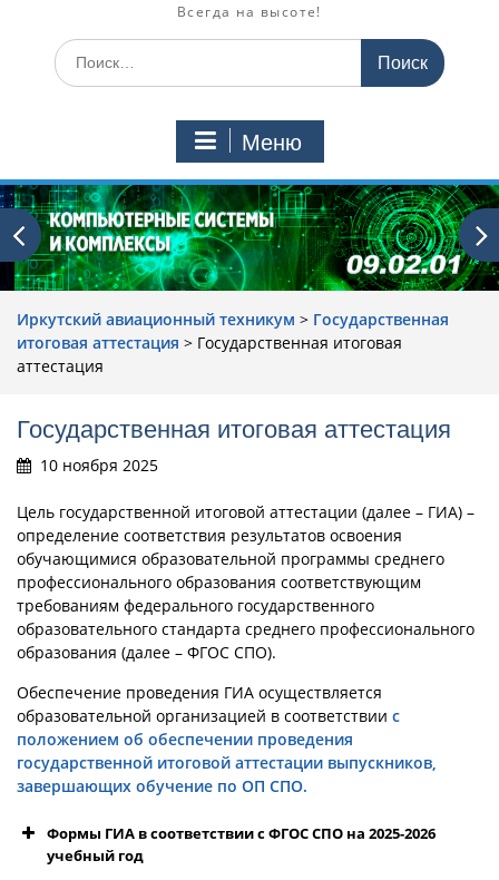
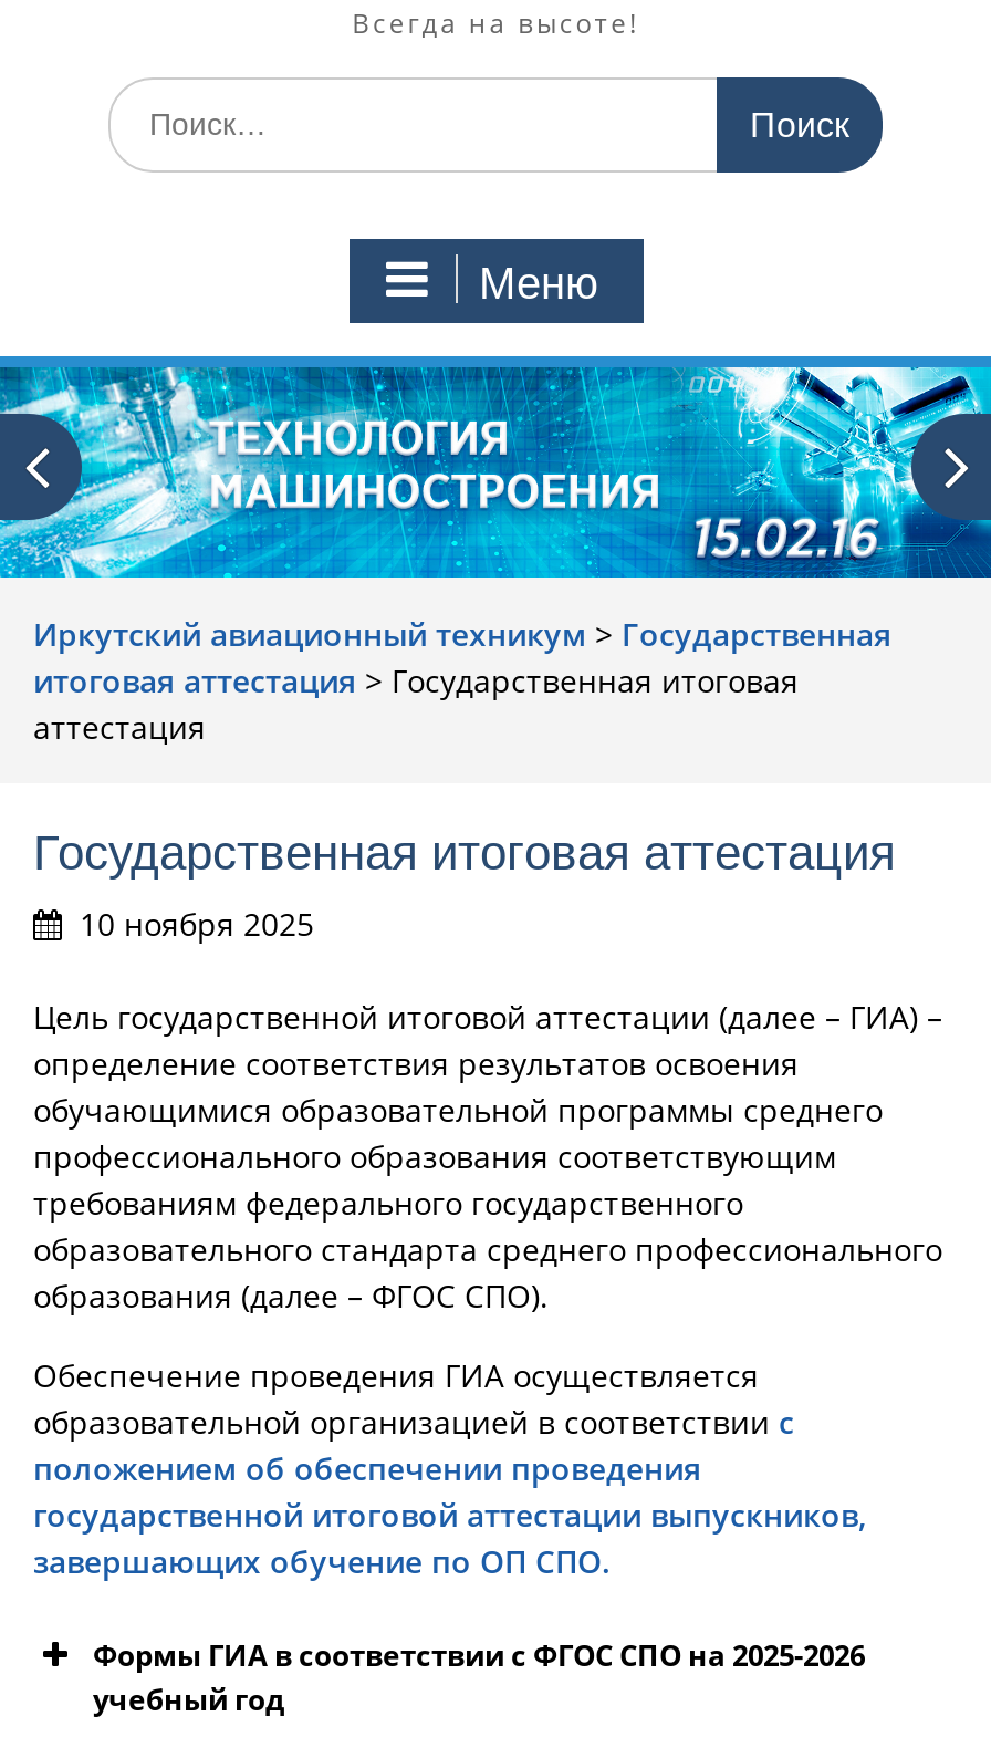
[3,184,496,292] [image] -> [7,365,984,580] [image]

